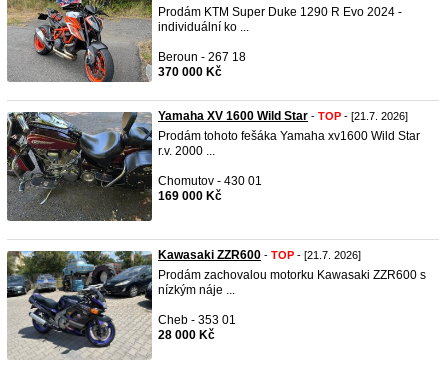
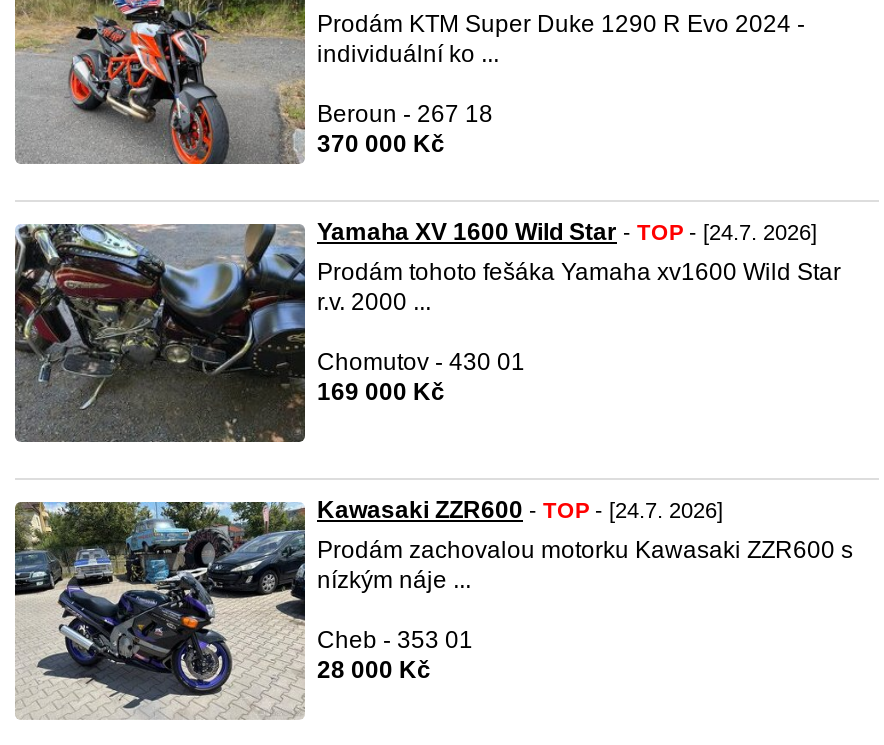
[158,109,408,123] Yamaha XV 1600 Wild Star - TOP - [21.7. 2026] -> [317,218,817,246] Yamaha XV 1600 Wild Star - TOP - [24.7. 2026]
[158,248,361,262] Kawasaki ZZR600 - TOP - [21.7. 2026] -> [317,496,723,524] Kawasaki ZZR600 - TOP - [24.7. 2026]

